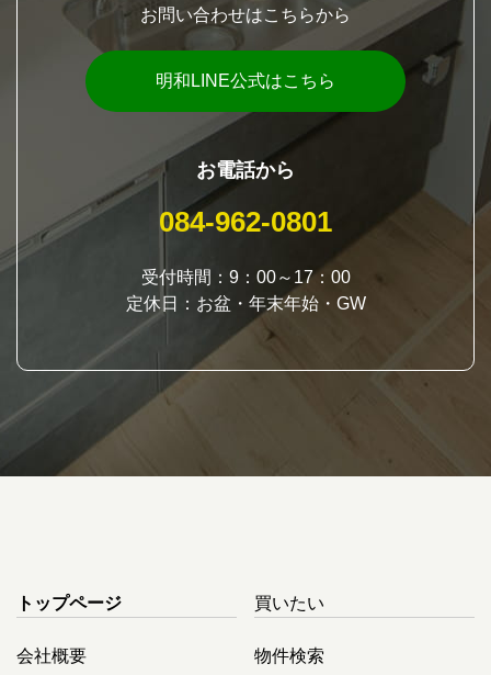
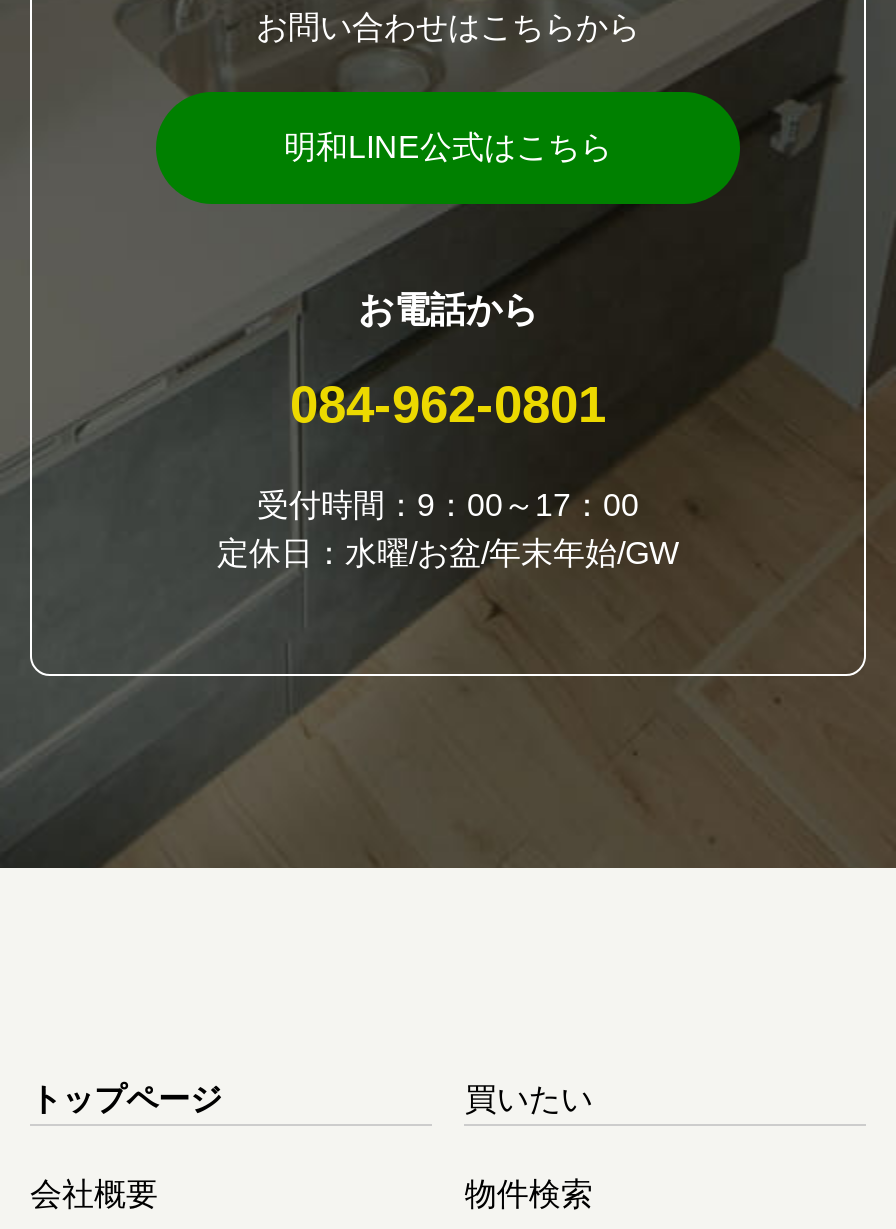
[125,295,366,313] 定休日：お盆・年末年始・GW -> [217,537,679,571] 定休日：水曜/お盆/年末年始/GW

